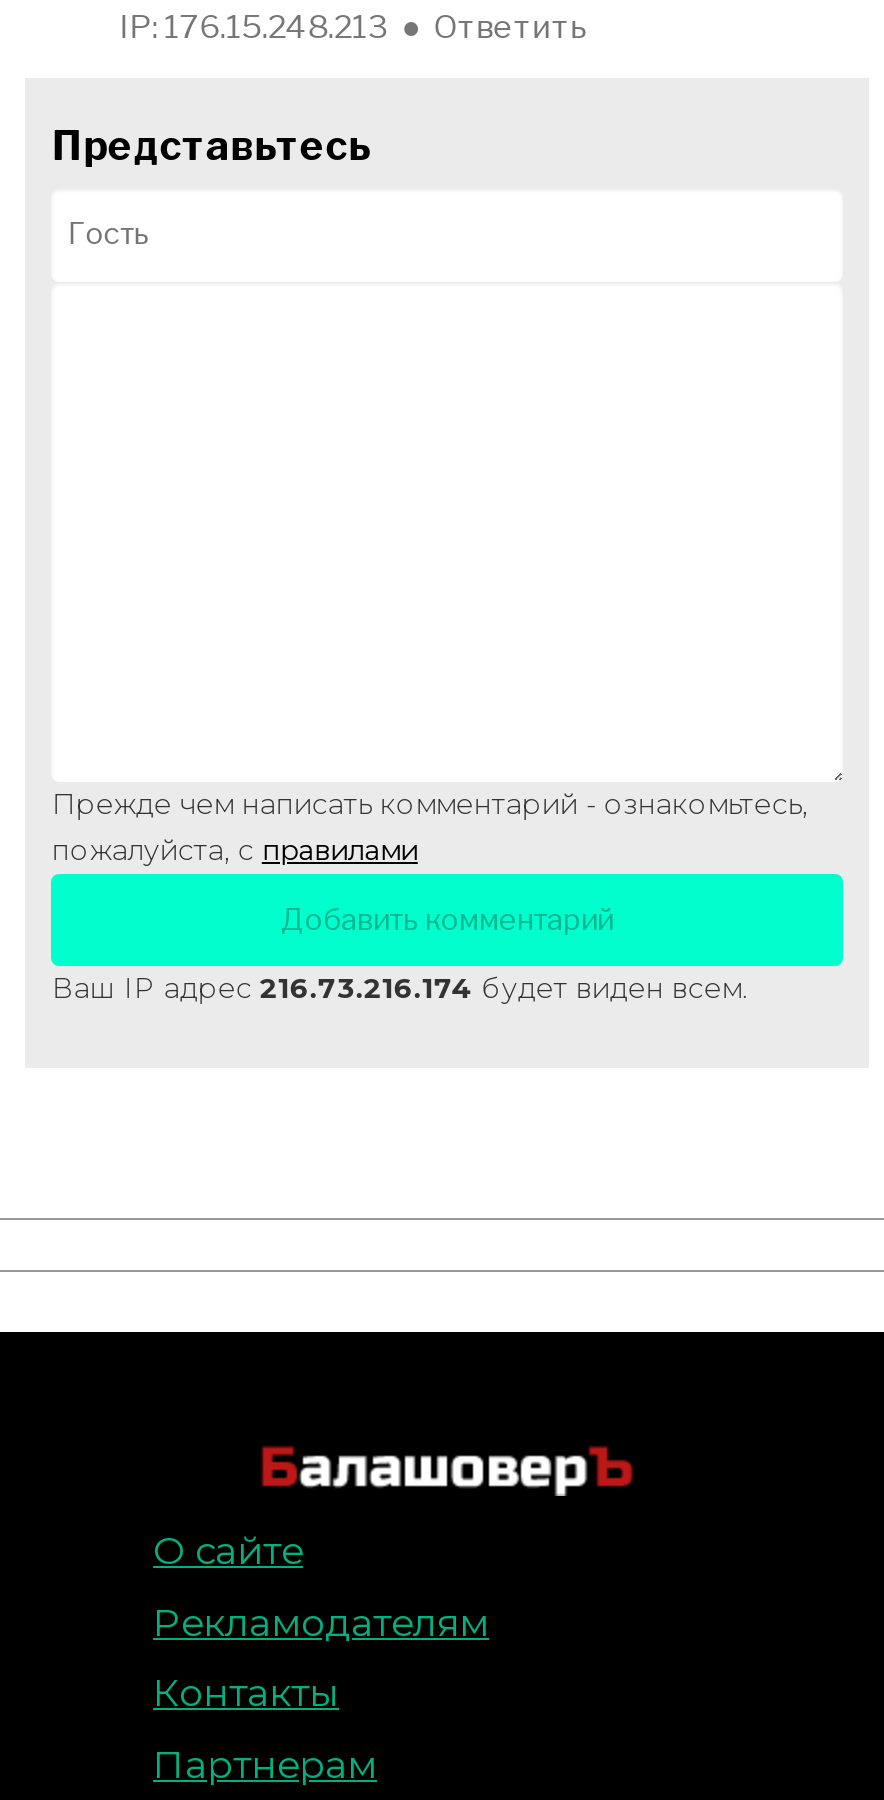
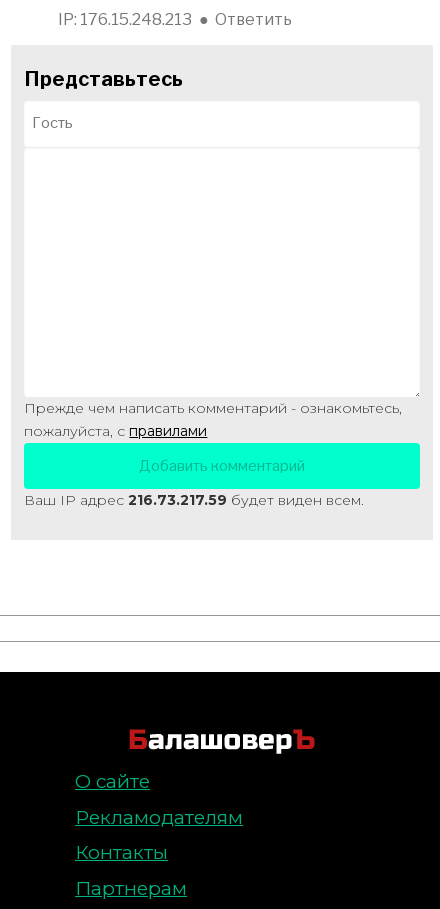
[52,969,748,1005] Ваш IP адрес 216.73.216.174 будет виден всем. -> [24,491,364,509] Ваш IP адрес 216.73.217.59 будет виден всем.

